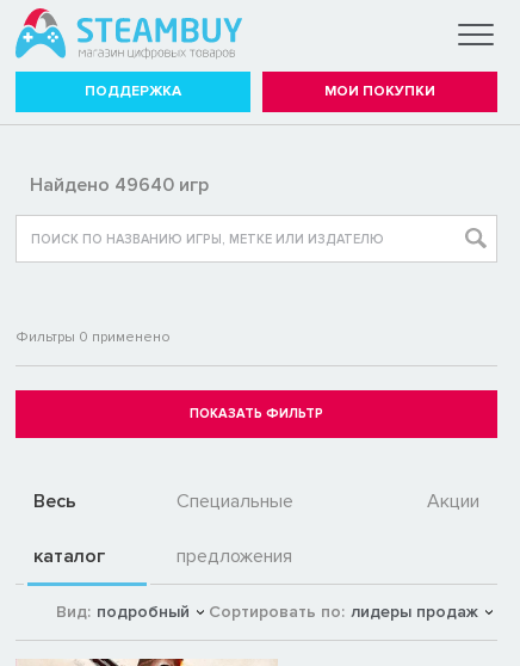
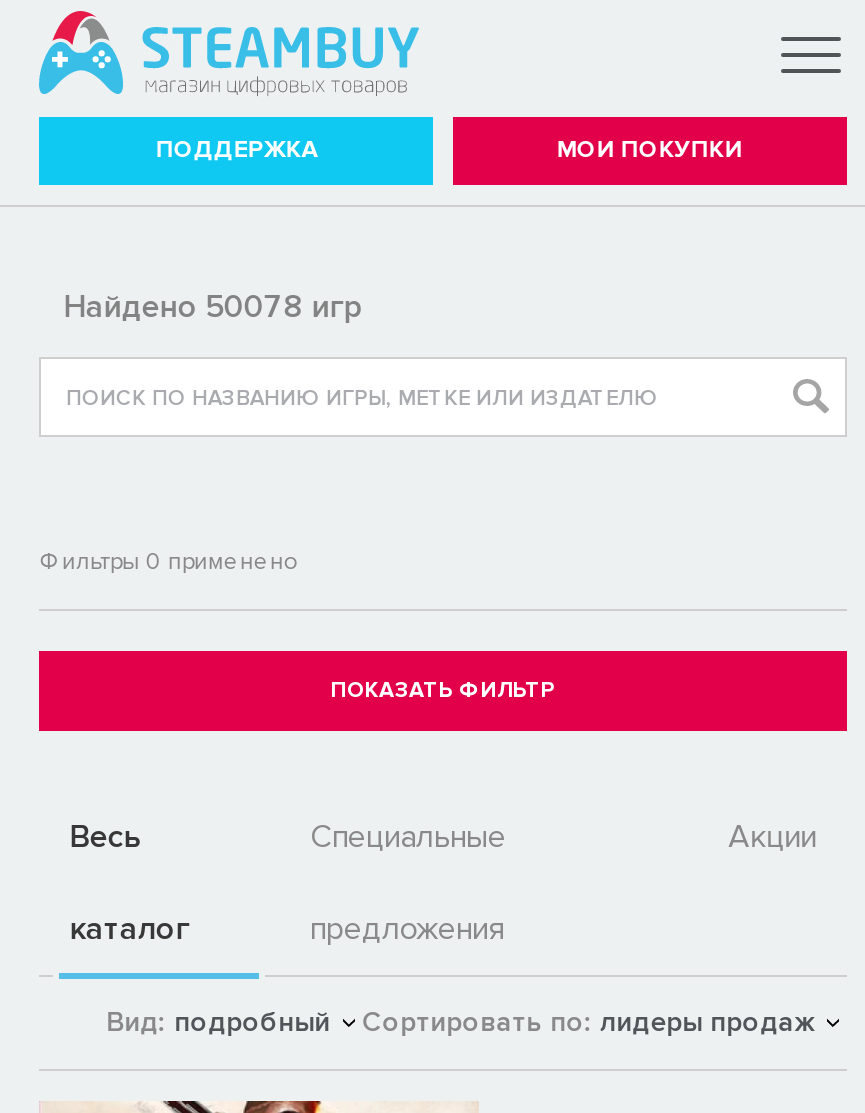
[30,173,209,197] Найдено 49640 игр -> [64,288,362,328] Найдено 50078 игр

